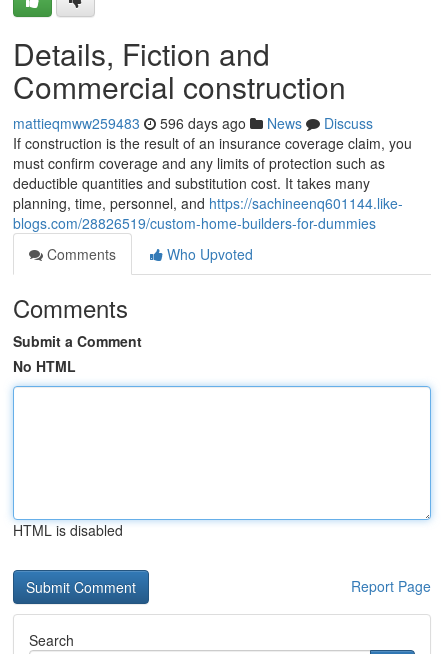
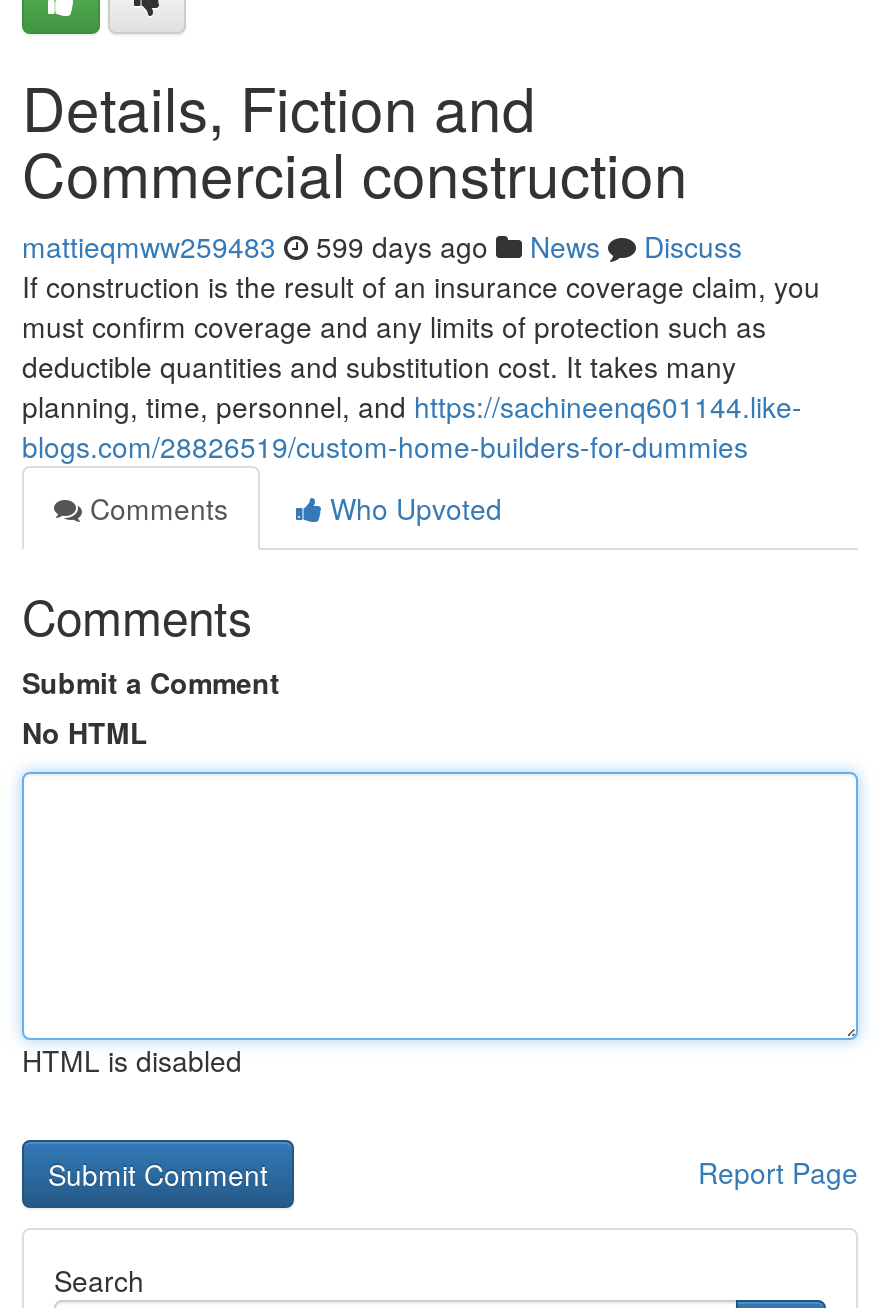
[13,113,373,133] mattieqmww259483 596 days ago News Discuss -> [22,226,742,266] mattieqmww259483 599 days ago News Discuss

